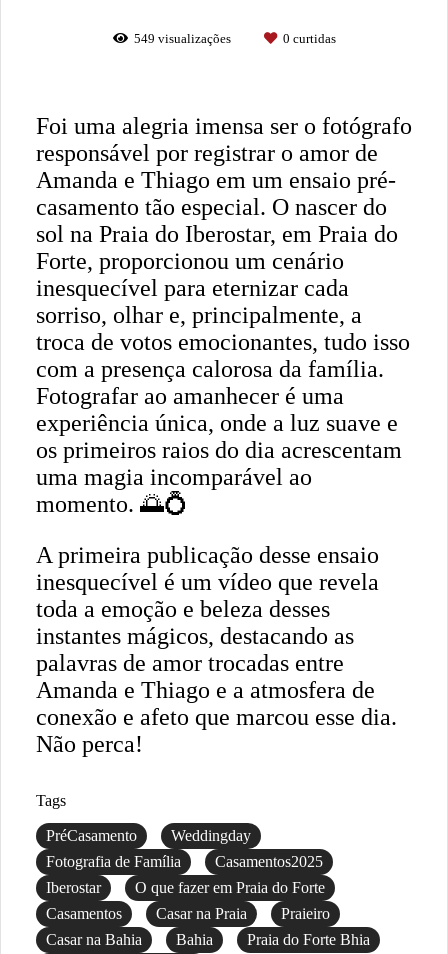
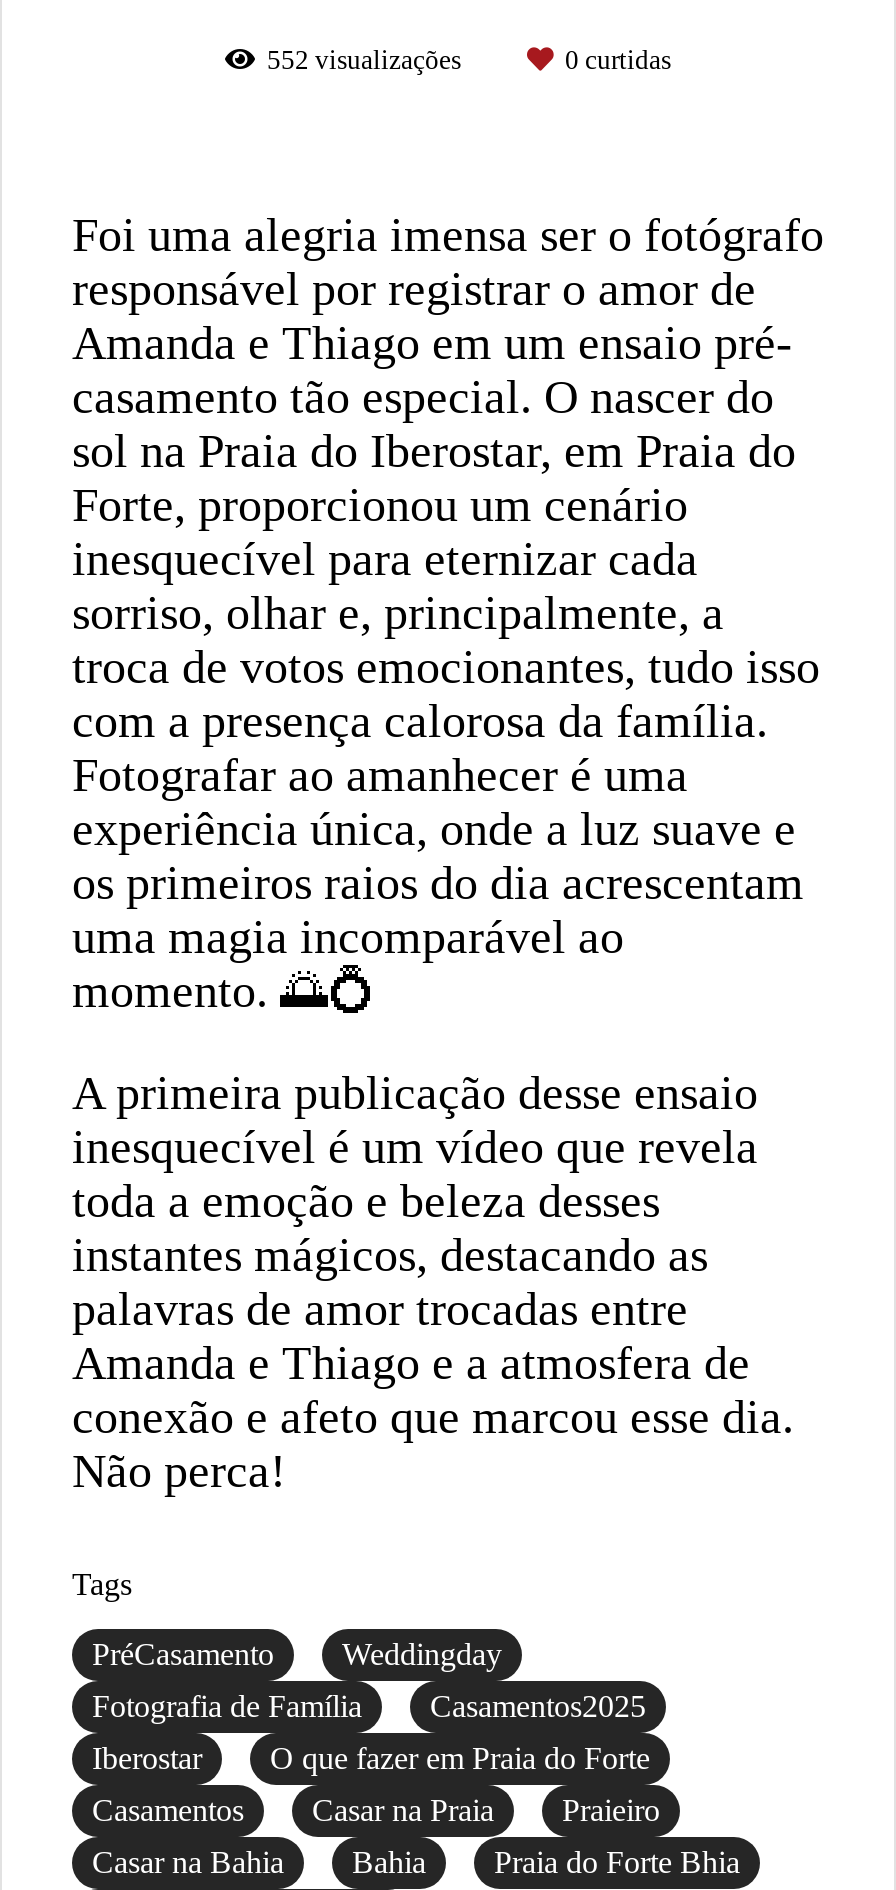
[133,31,233,46] 549 visualizações -> [267,44,467,74] 552 visualizações

